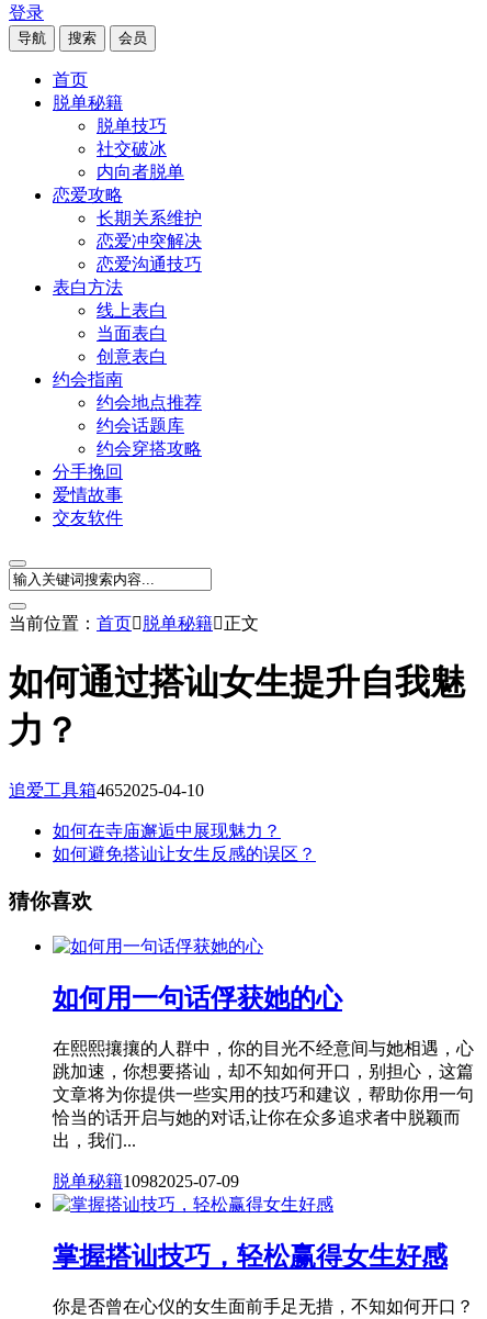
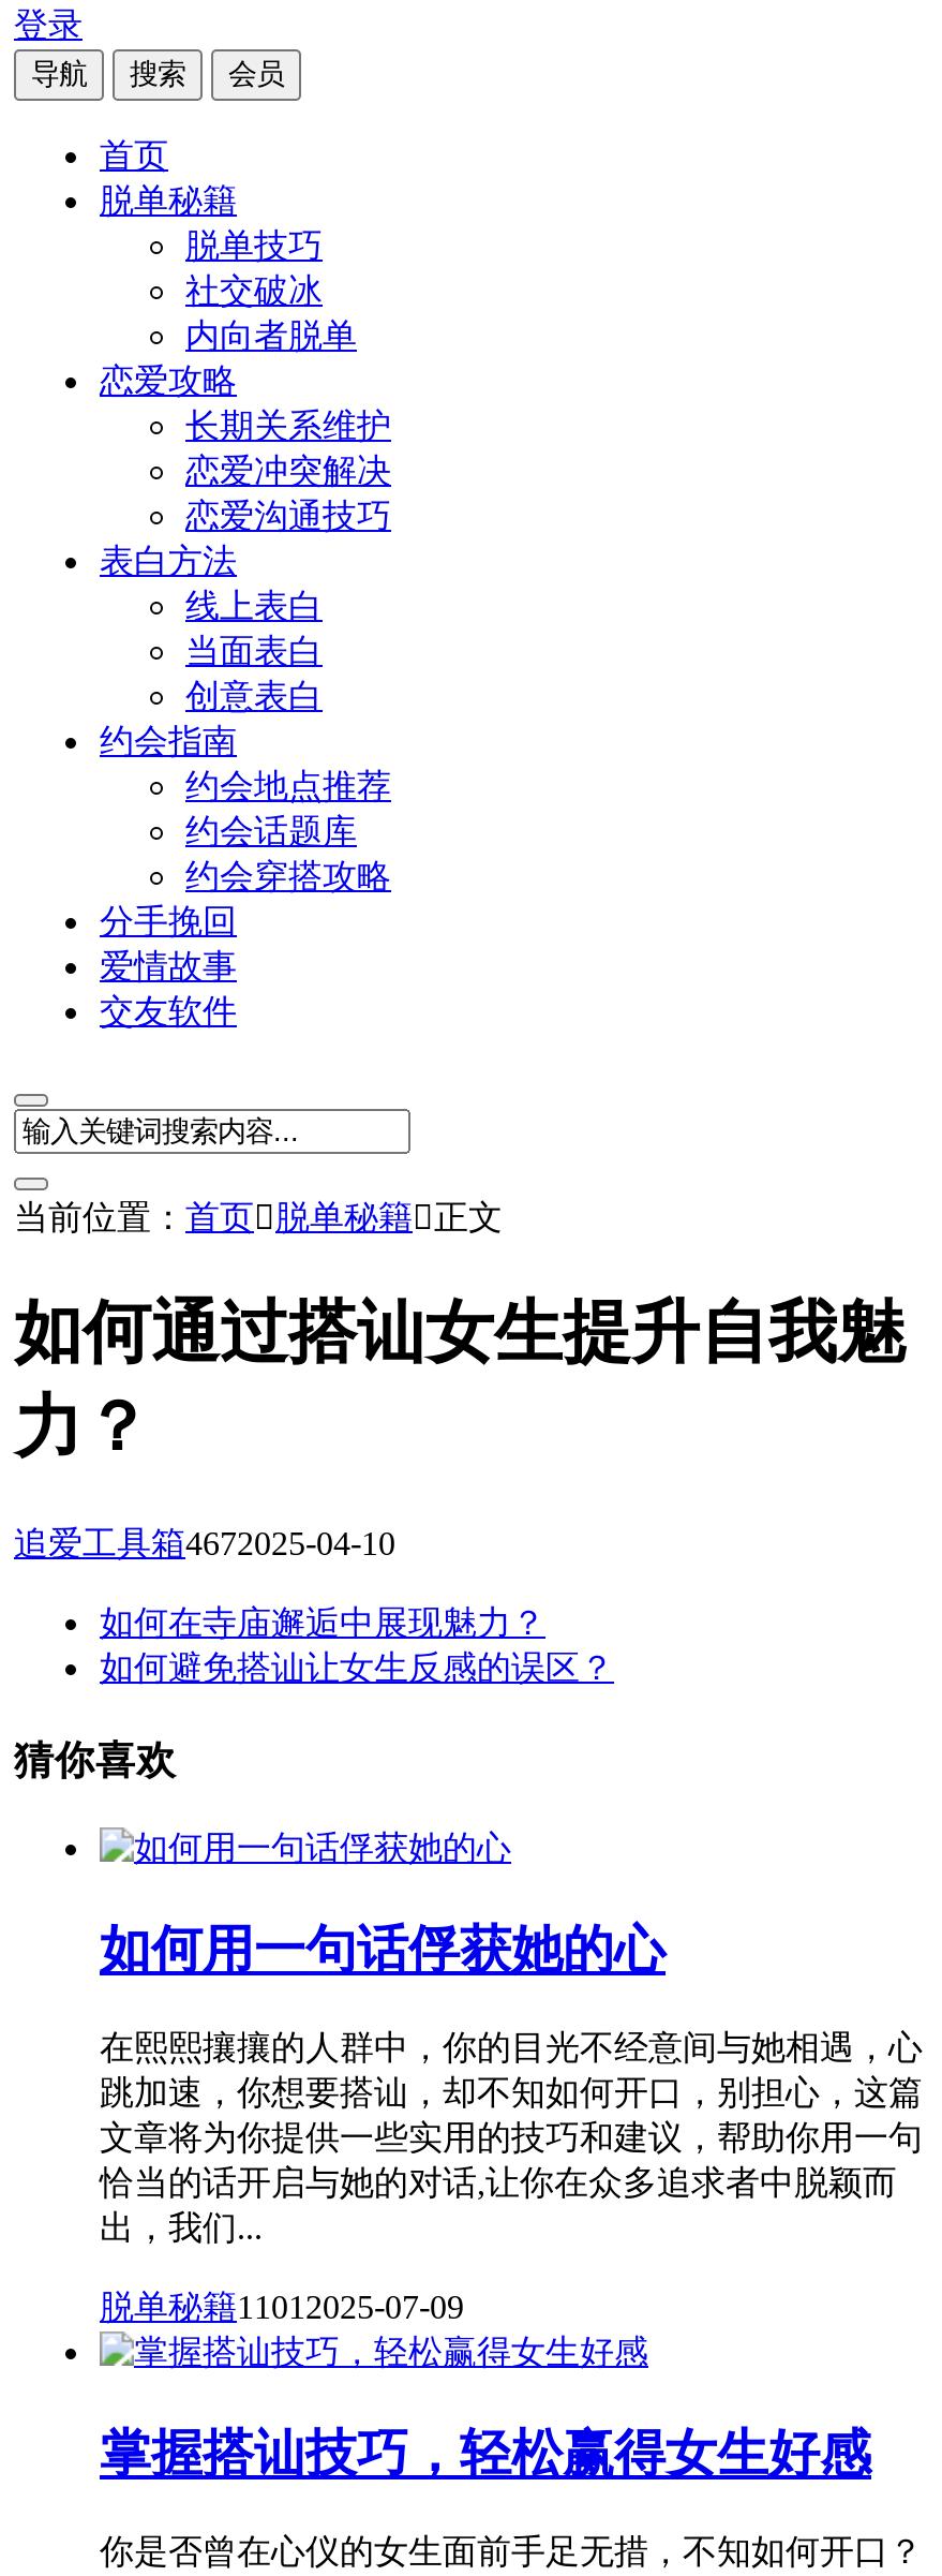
[9,781,204,799] 追爱工具箱4652025-04-10 -> [14,1525,395,1561] 追爱工具箱4672025-04-10
[53,1172,239,1191] 脱单秘籍1098 2025-07-09 -> [100,2289,464,2325] 脱单秘籍1101 2025-07-09

